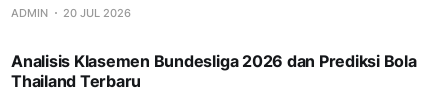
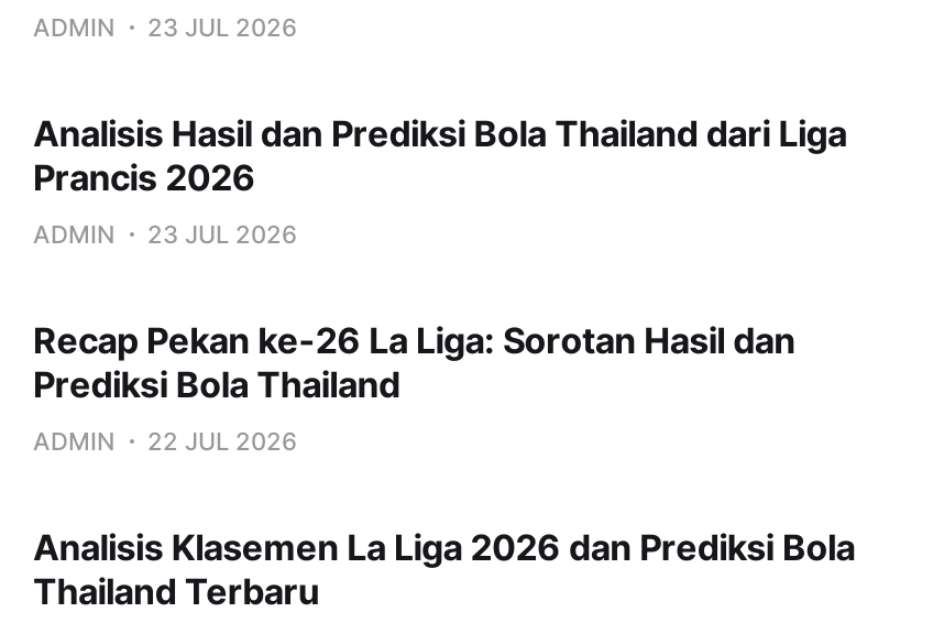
[11,6,417,71] 20 JUL 2026 | Analisis Klasemen Bundesliga 2026 dan Prediksi Bola -> [33,12,855,569] 23 JUL 2026 | Analisis Hasil dan Prediksi Bola Thailand dari Liga | Prancis 2026 | ADMIN | 23 JUL 2026 | Recap Pekan ke-26 La Liga: Sorotan Hasil dan | Prediksi Bola Thailand | ADMIN | 22 JUL 2026 | Analisis Klasemen La Liga 2026 dan Prediksi Bola

